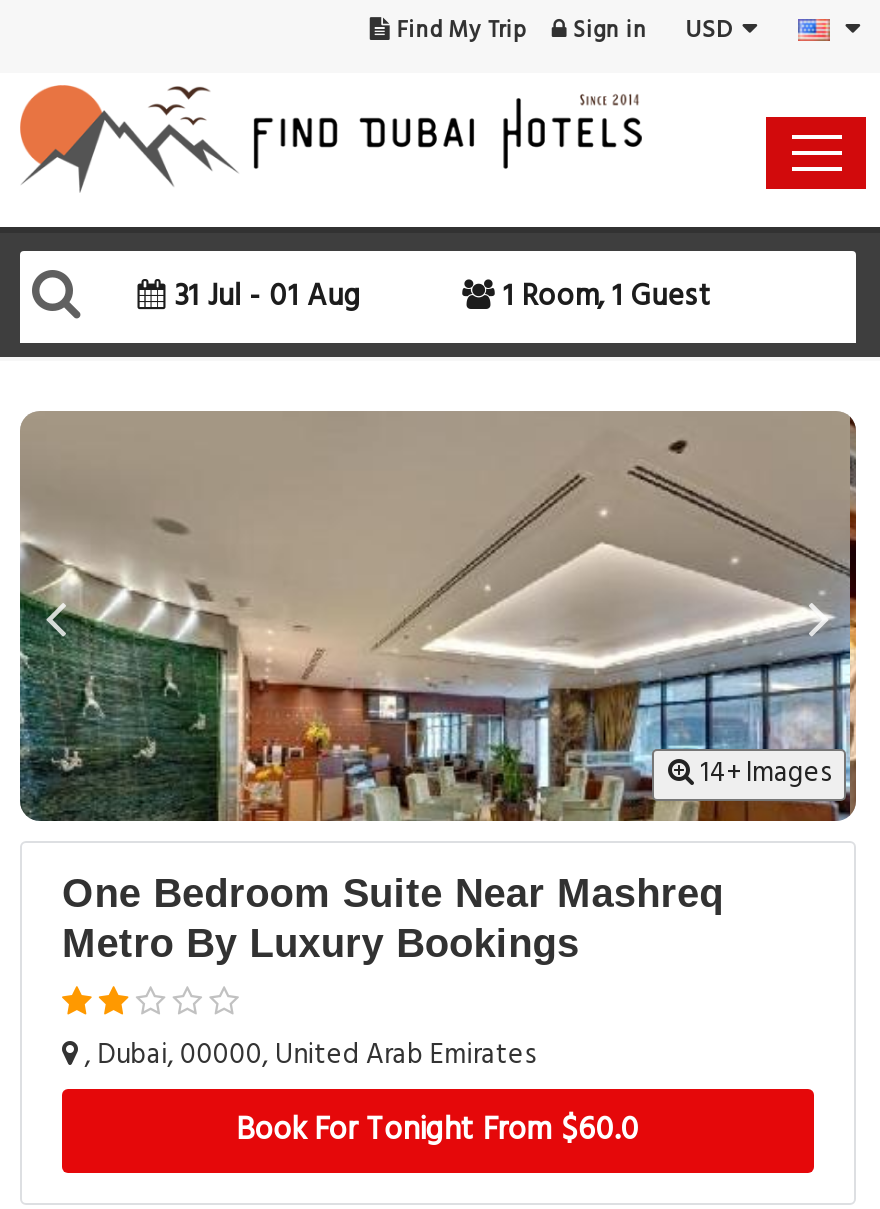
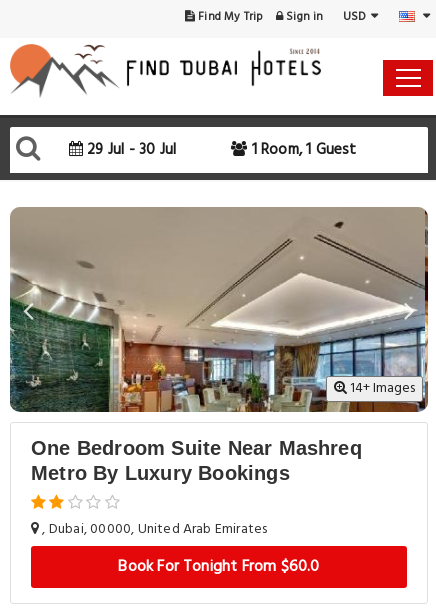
[174,273,360,321] 31 Jul - 01 Aug -> [87,138,176,162] 29 Jul - 30 Jul

